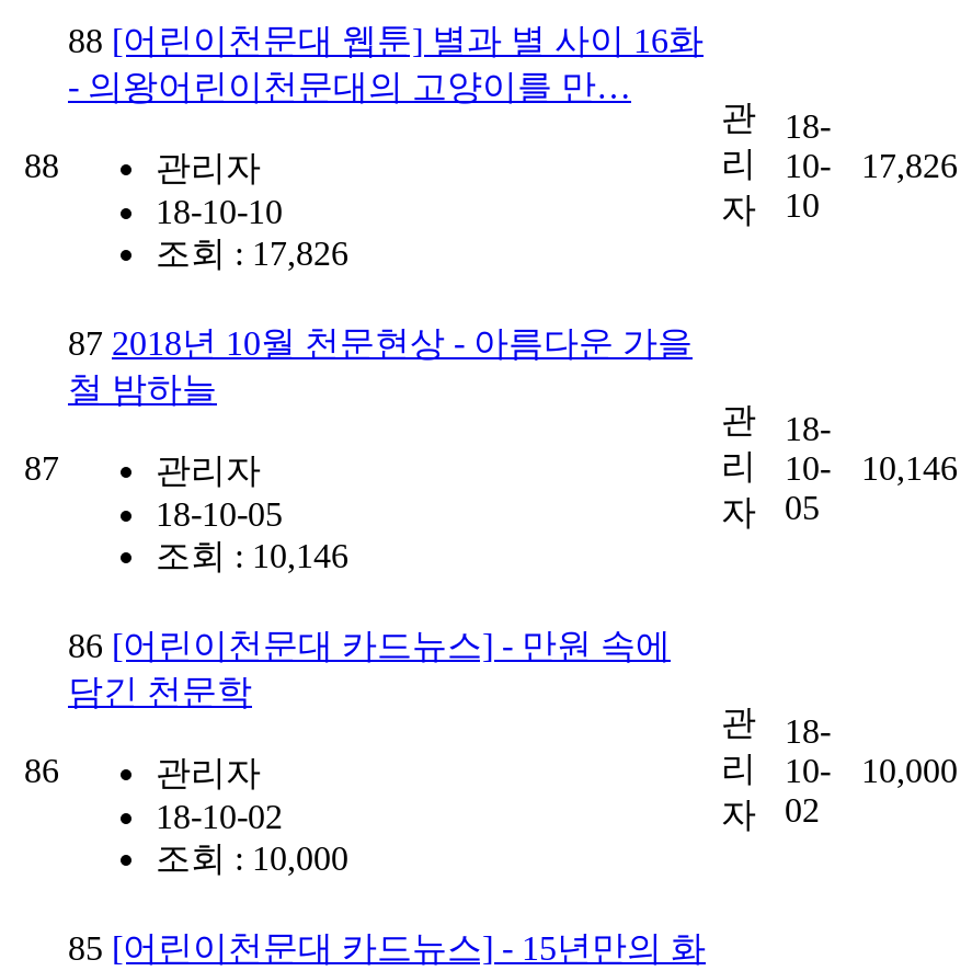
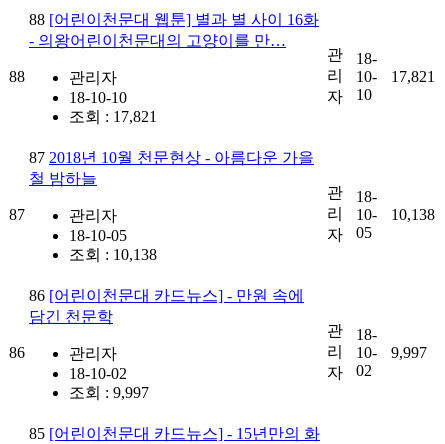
[721,144,958,184] 리 10- 17,826 -> [327,67,435,85] 리 10- 17,821
[156,234,348,271] 조회 : 17,826 -> [69,108,157,125] 조회 : 17,821
[721,447,958,486] 리 10- 10,146 -> [327,205,435,223] 리 10- 10,138
[156,537,348,574] 조회 : 10,146 -> [69,246,157,263] 조회 : 10,138
[721,749,958,789] 리 10- 10,000 -> [327,343,427,361] 리 10- 9,997
[156,839,348,876] 조회 : 10,000 -> [69,384,149,401] 조회 : 9,997

